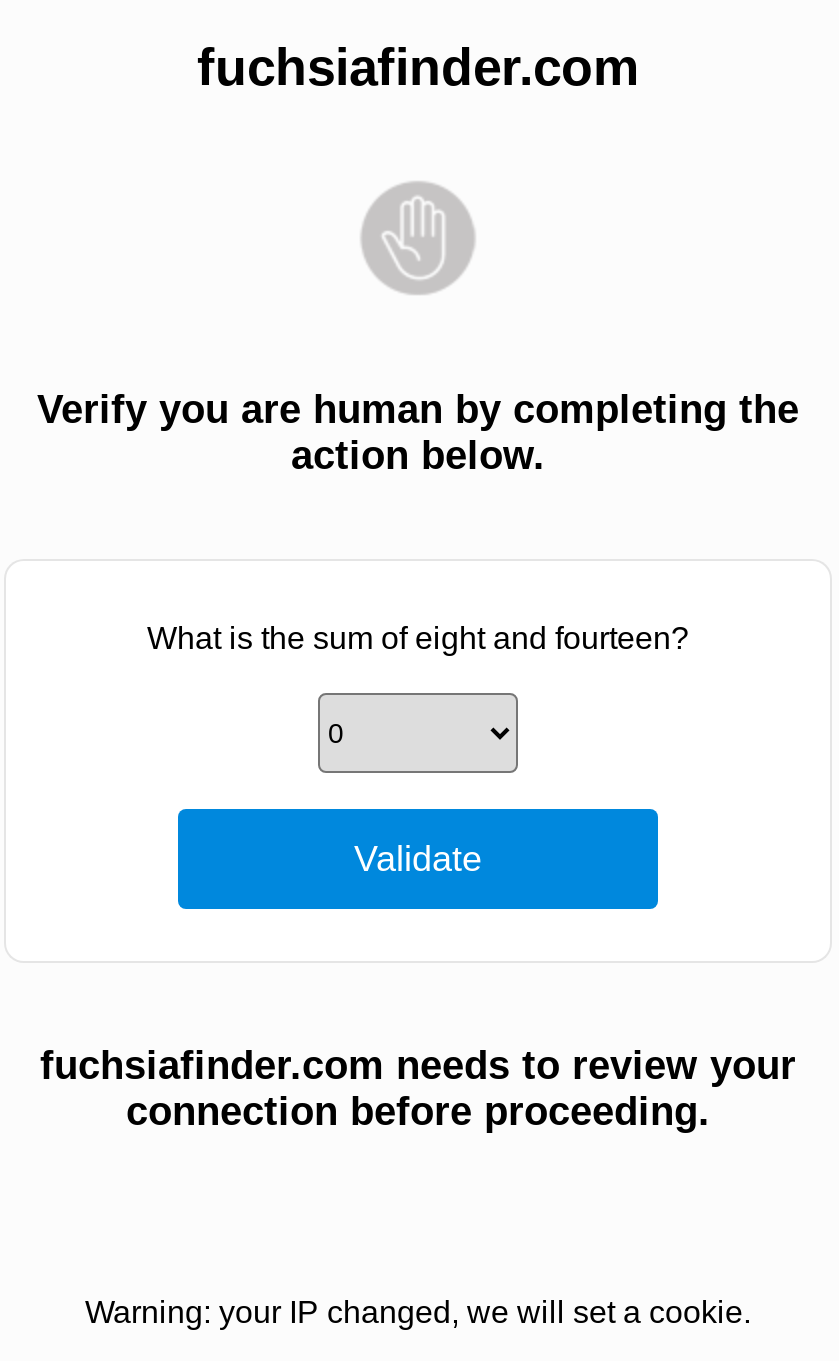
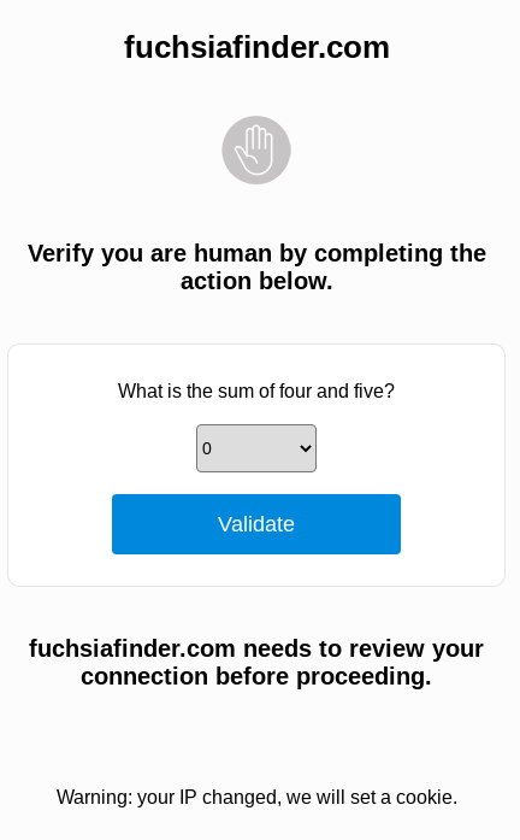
[147,621,689,655] What is the sum of eight and fourteen? -> [118,381,395,401] What is the sum of four and five?

